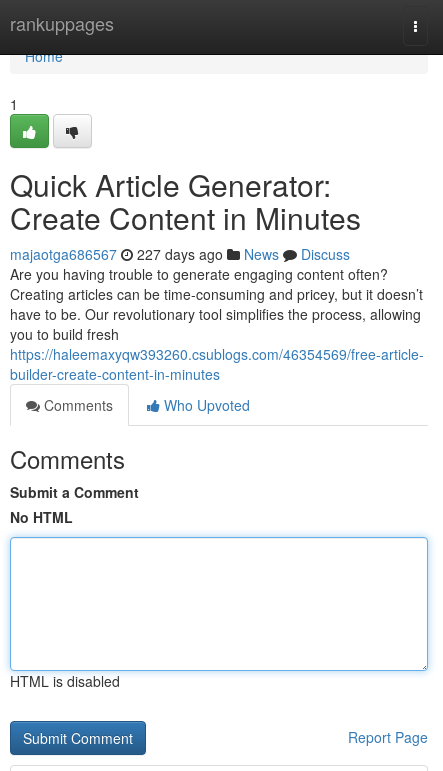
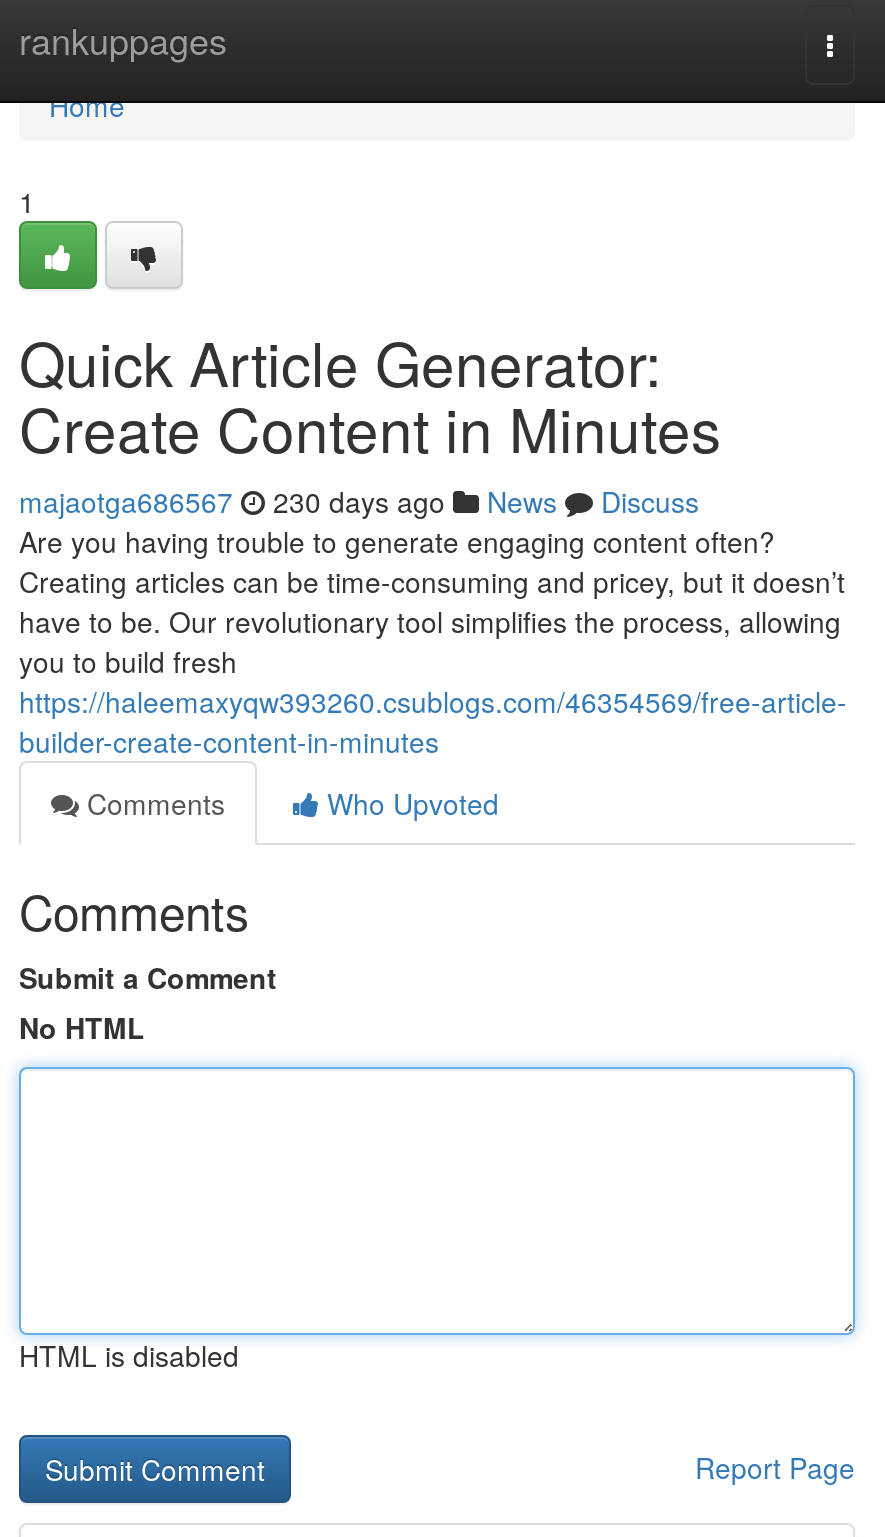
[10,244,350,264] majaotga686567 227 days ago News Discuss -> [19,481,699,521] majaotga686567 230 days ago News Discuss

